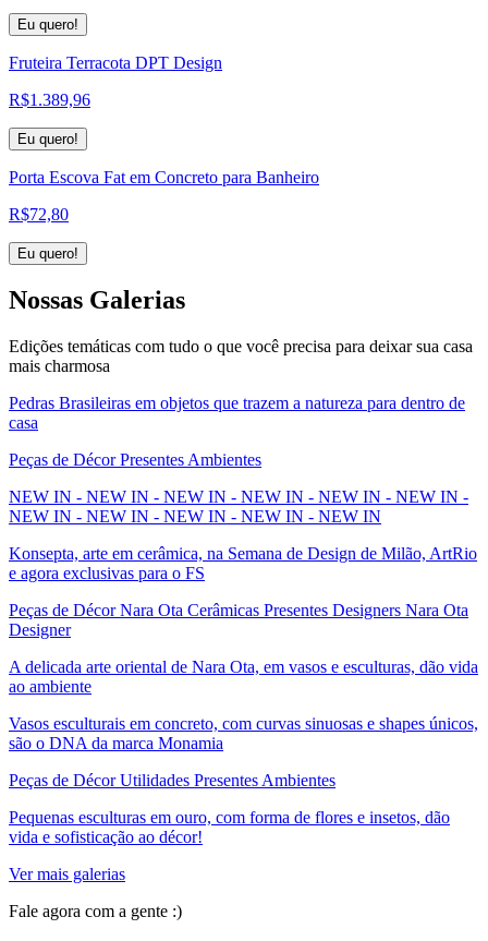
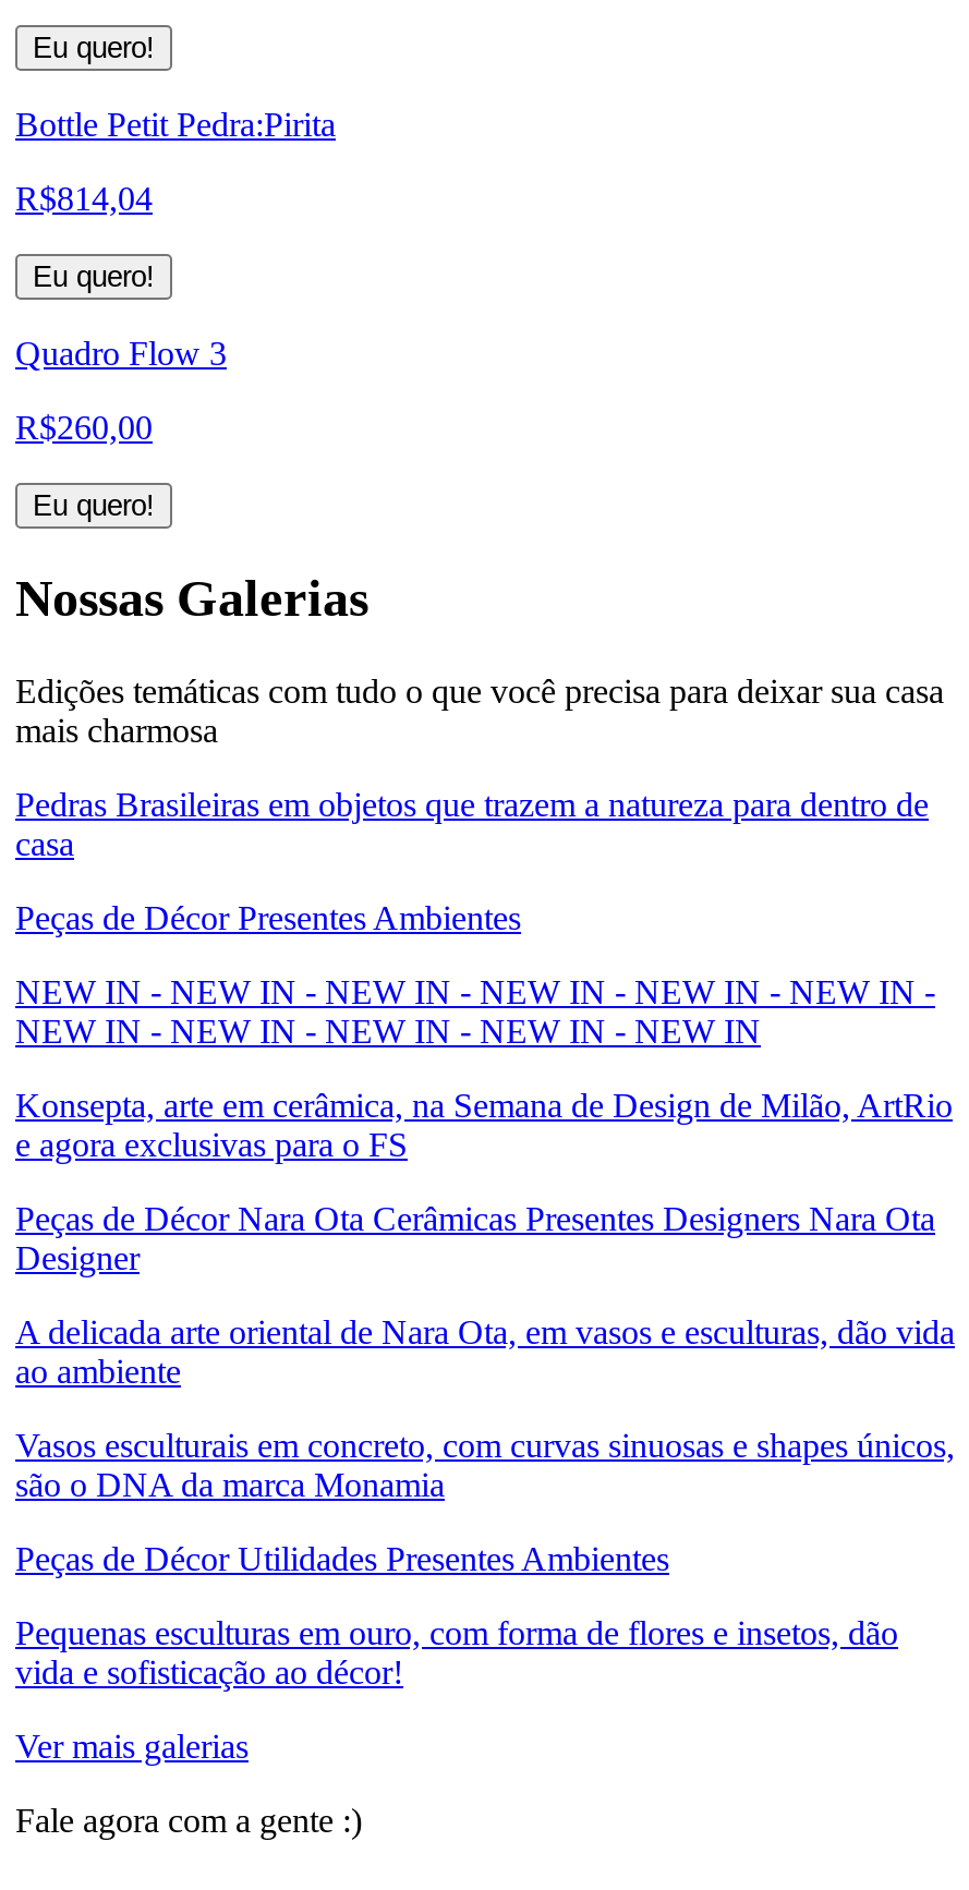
[9,53,222,71] Fruteira Terracota DPT Design -> [15,105,336,142] Bottle Petit Pedra:Pirita
[9,90,90,108] R$1.389,96 -> [15,179,153,216] R$814,04
[9,167,319,186] Porta Escova Fat em Concreto para Banheiro -> [15,334,227,371] Quadro Flow 3
[9,204,69,223] R$72,80 -> [15,408,153,445] R$260,00

